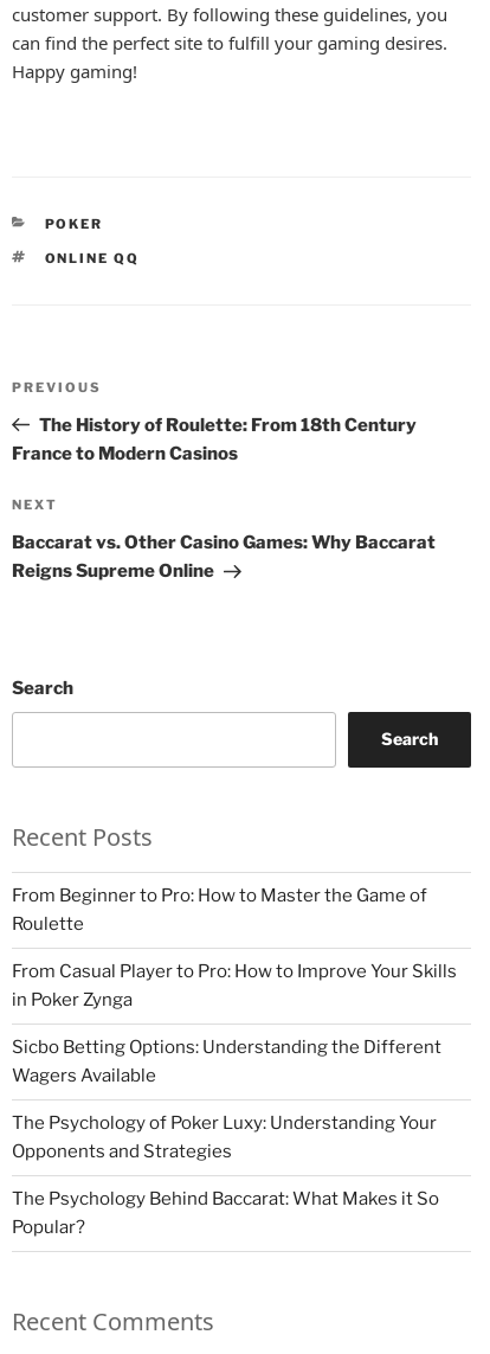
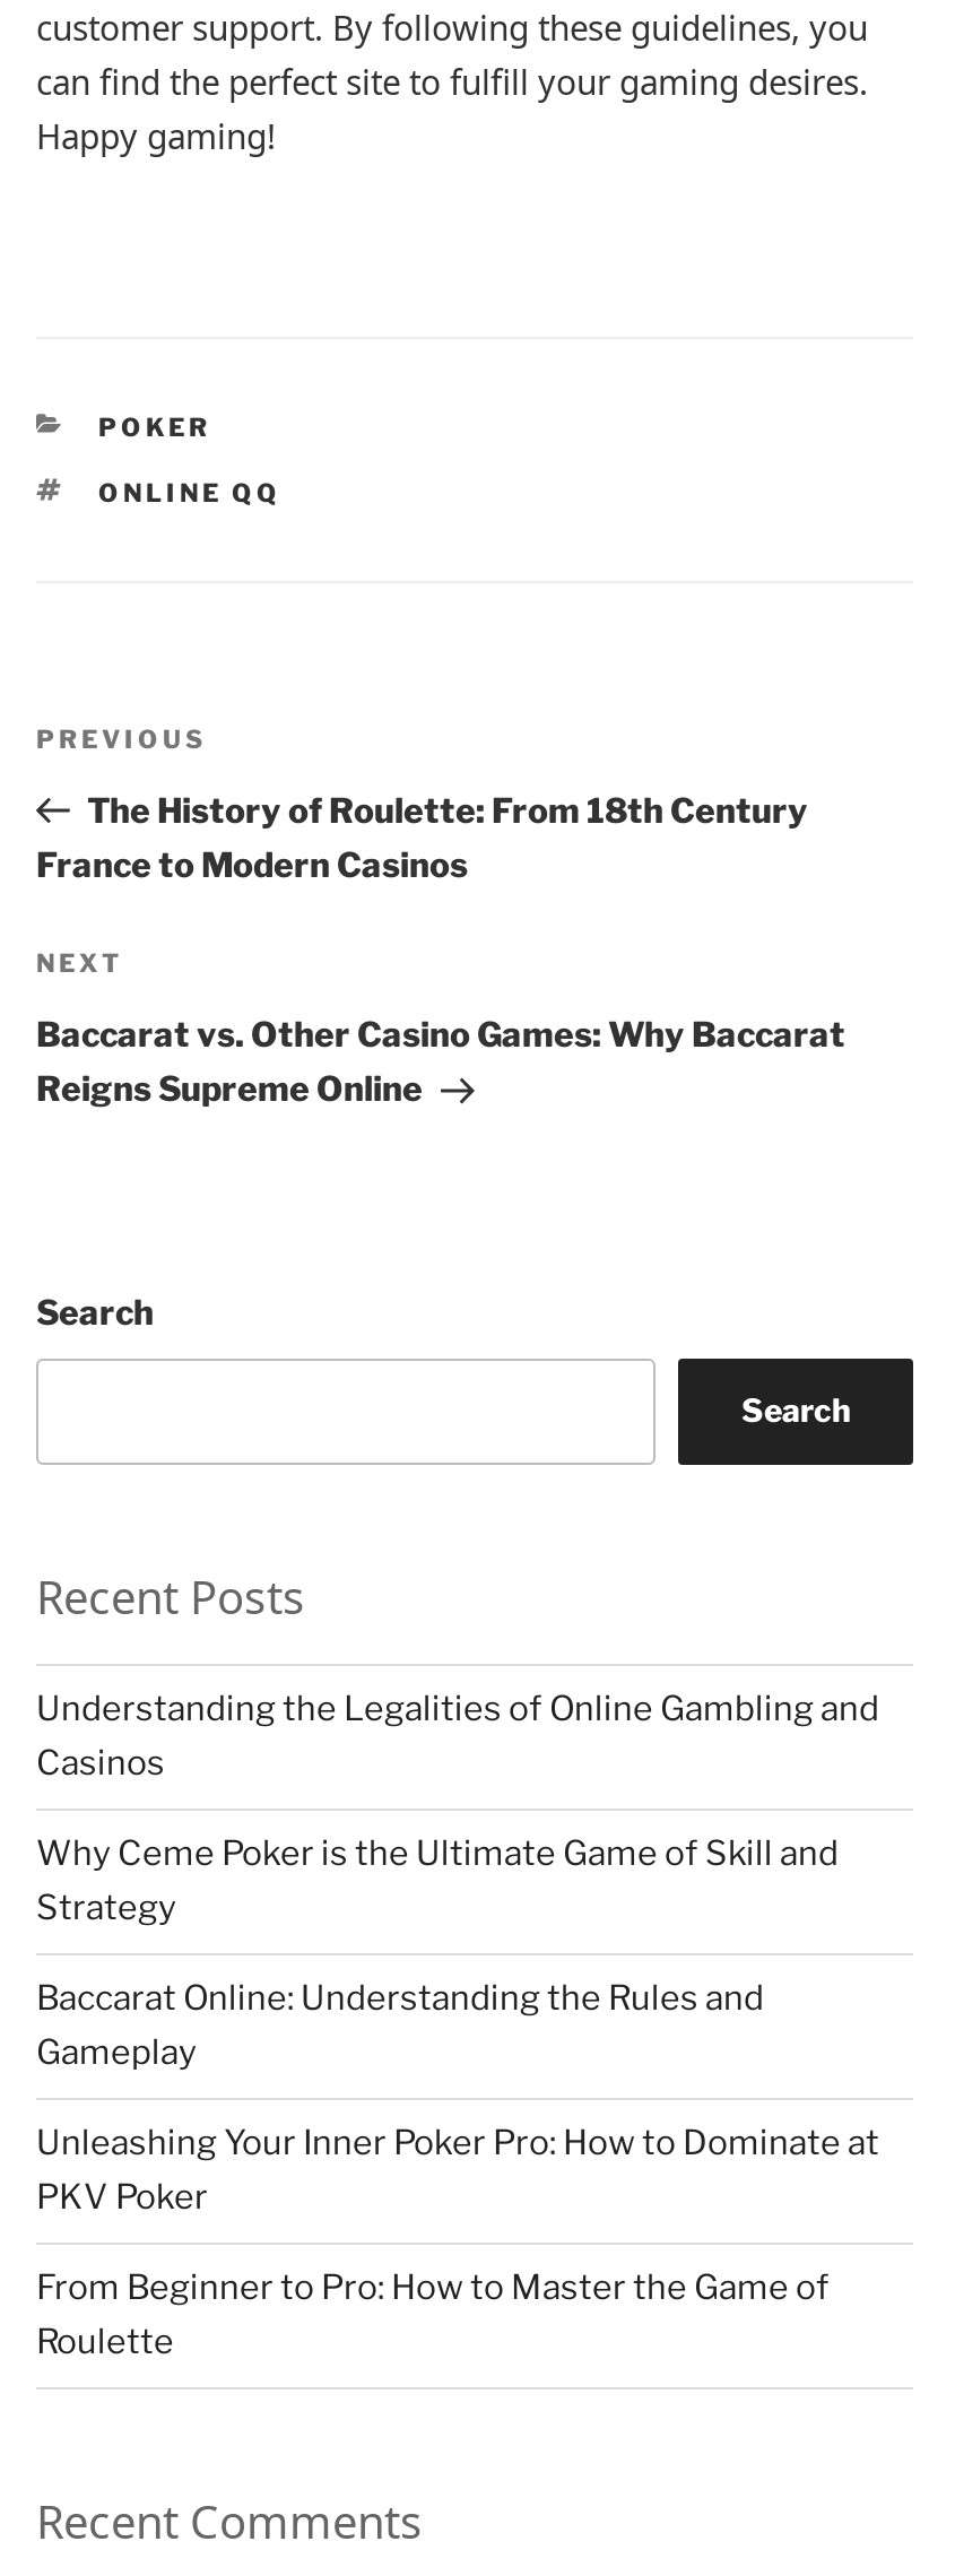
none -> [36,1689,879,2218] Understanding the Legalities of Online Gambling and | Casinos | Why Ceme Poker is the Ultimate Game of Skill and | Strategy | Baccarat Online: Understanding the Rules and | Gameplay | Unleashing Your Inner Poker Pro: How to Dominate at | PKV Poker
moved [12,885,427,935] -> [36,2268,830,2363]: From Beginner to Pro: How to Master the Game of | Roulette
[12,961,457,1238] From Casual Player to Pro: How to Improve Your Skills | in Poker Zynga | Sicbo Betting Options: Understanding the Different | Wagers Available | The Psychology of Poker Luxy: Understanding Your | Opponents and Strategies | The Psychology Behind Baccarat: What Makes it So | Popular? -> none

